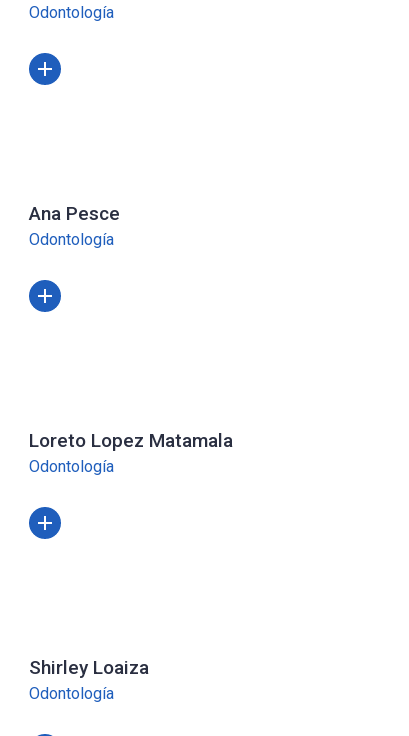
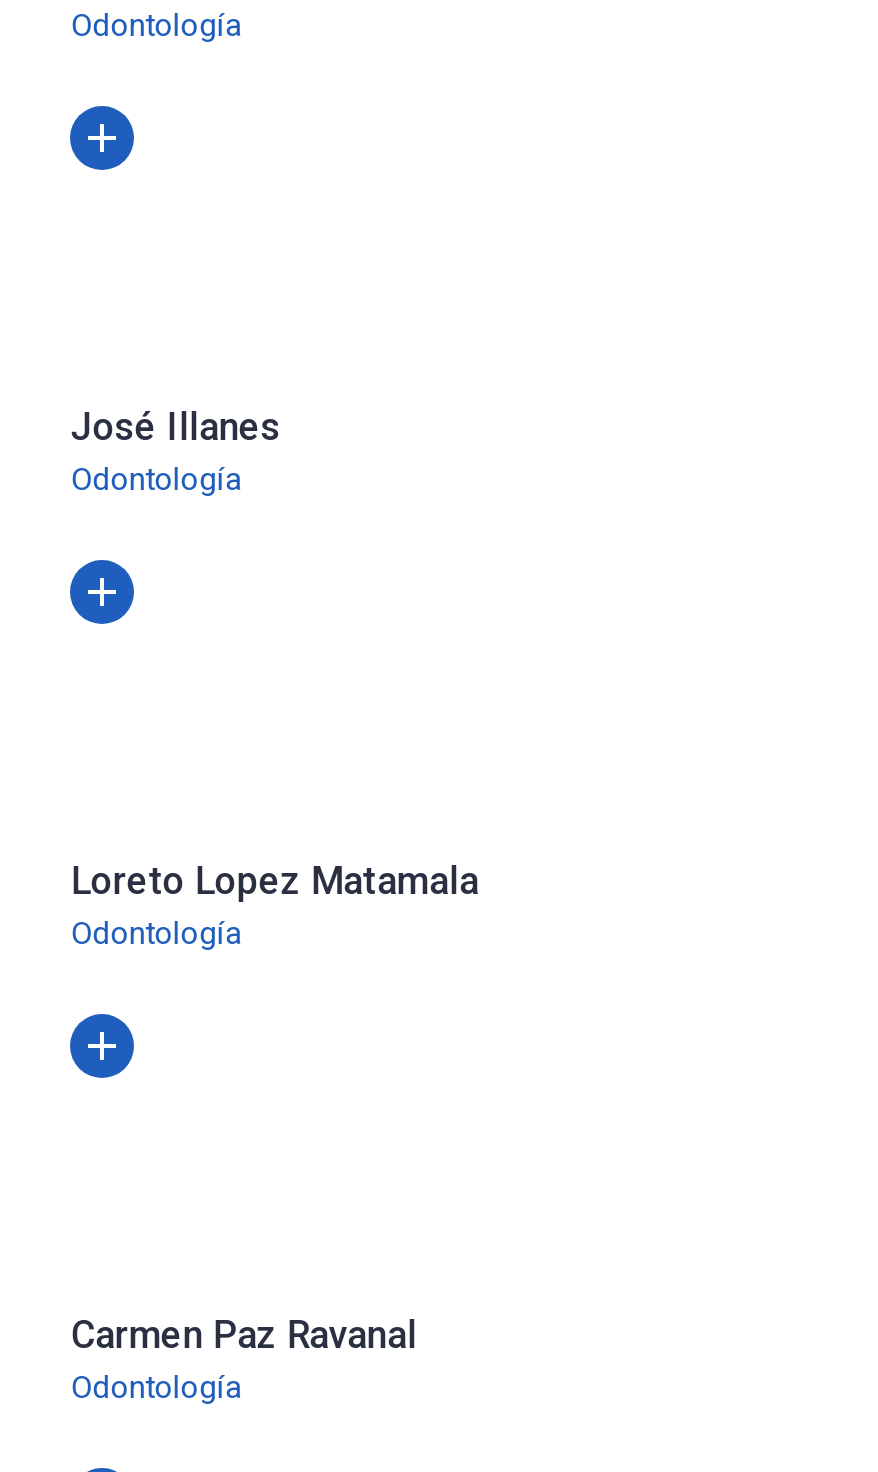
[29,202,120,225] Ana Pesce -> [71,404,281,450] José Illanes
[29,656,149,679] Shirley Loaiza -> [71,1312,417,1358] Carmen Paz Ravanal

